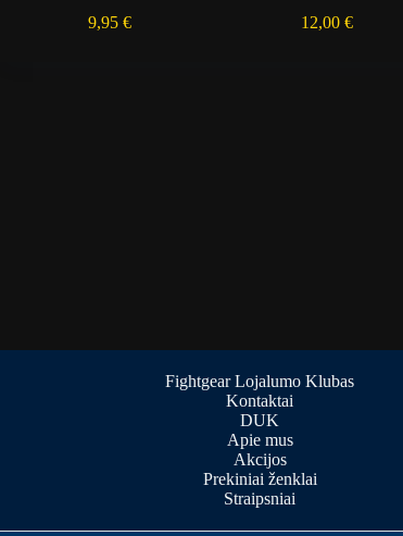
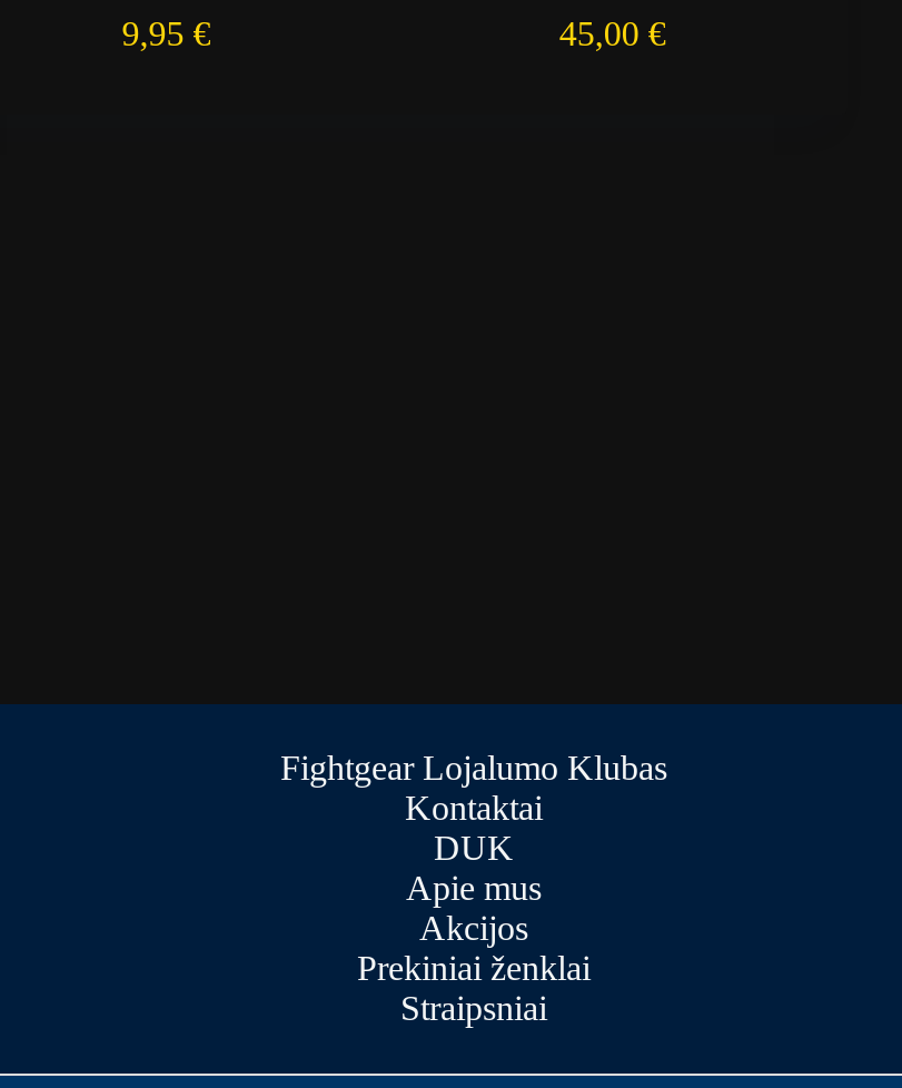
[301,13,353,31] 12,00 € -> [559,14,666,52] 45,00 €

